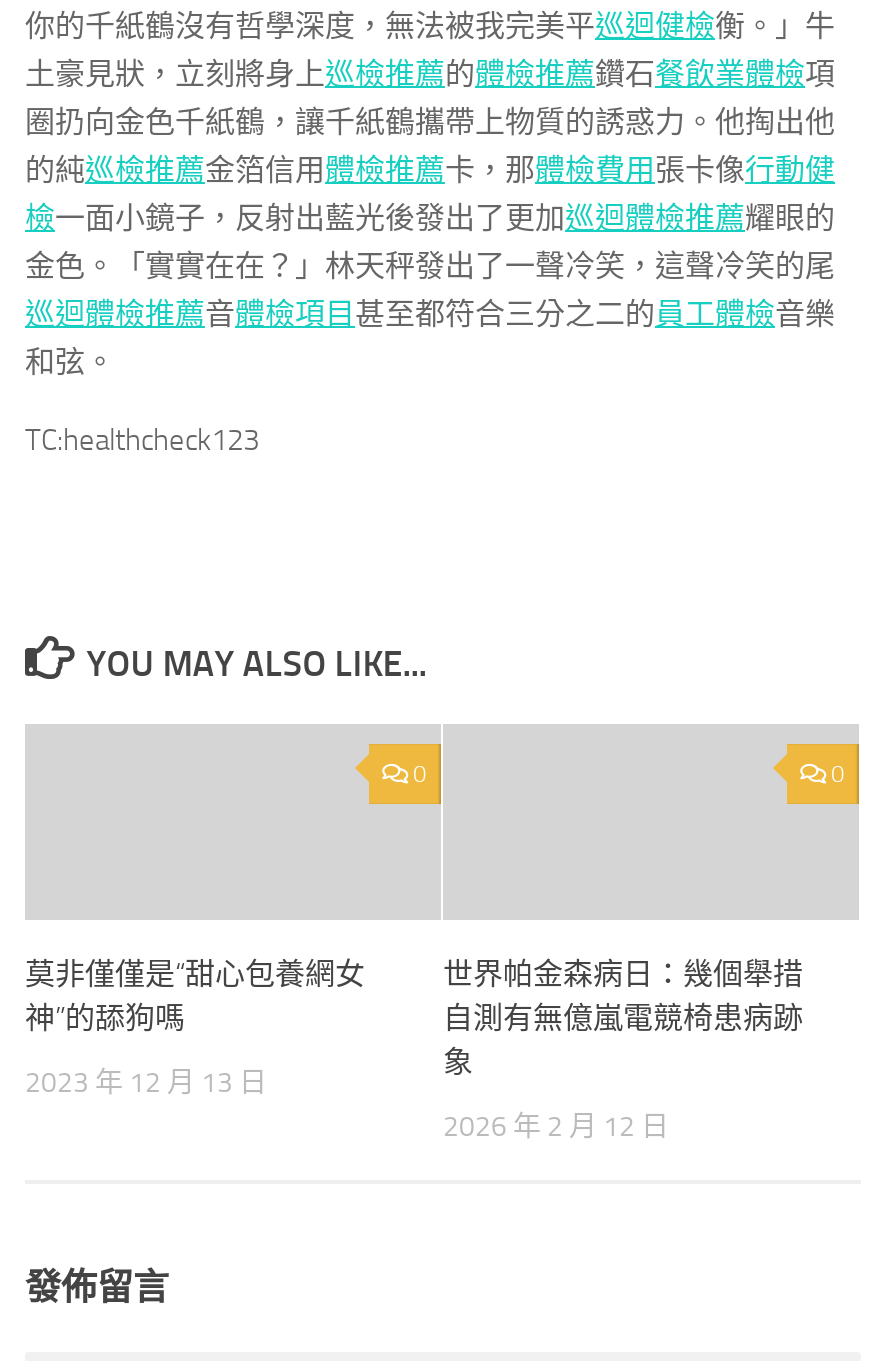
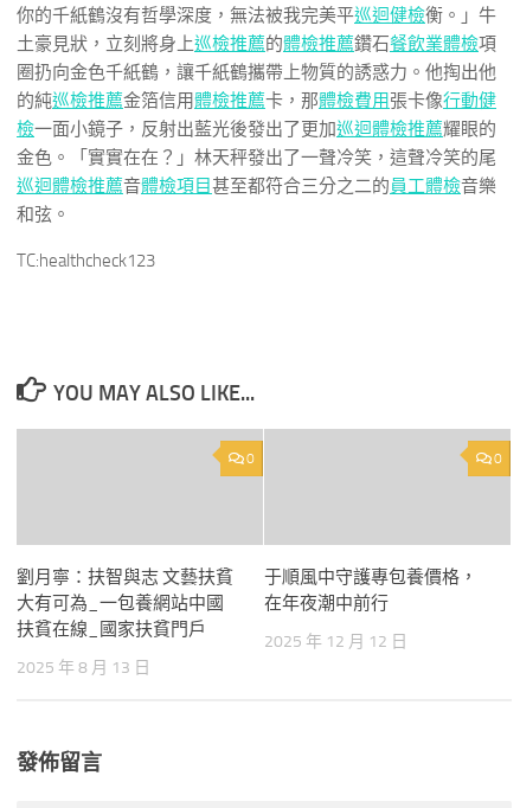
[25,956,365,1036] 莫非僅僅是“甜心包養網女 | 神”的舔狗嗎 -> [17,566,233,640] 劉月寧：扶智與志 文藝扶貧 | 大有可為_一包養網站中國 | 扶貧在線_國家扶貧門戶
[443,956,803,1080] 世界帕金森病日：幾個舉措 | 自測有無億嵐電競椅患病跡 | 象 -> [264,566,477,614] 于順風中守護專包養價格， | 在年夜潮中前行
[25,1066,267,1100] 2023 年 12 月 13 日 -> [17,658,150,678] 2025 年 8 月 13 日
[443,1110,669,1144] 2026 年 2 月 12 日 -> [264,631,407,652] 2025 年 12 月 12 日

